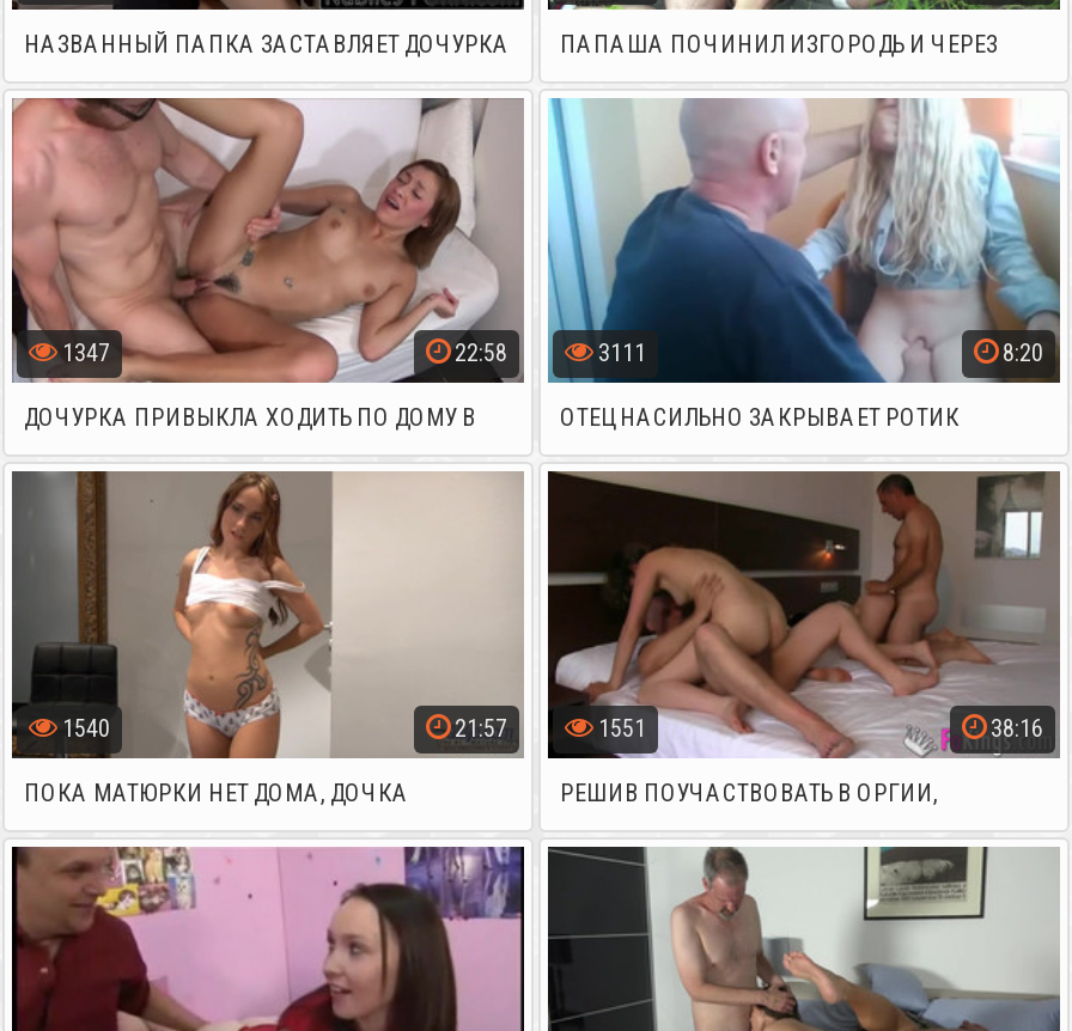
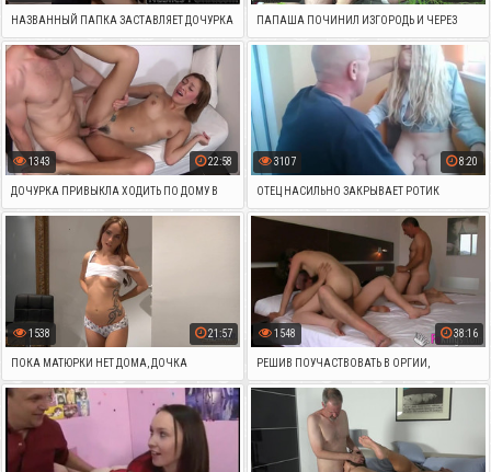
[57,341,110,367] 1347 -> [26,156,50,168] 1343
[593,341,646,367] 3111 -> [272,156,296,168] 3107
[57,716,110,742] 1540 -> [26,328,50,340] 1538
[593,716,646,742] 1551 -> [272,328,296,340] 1548

